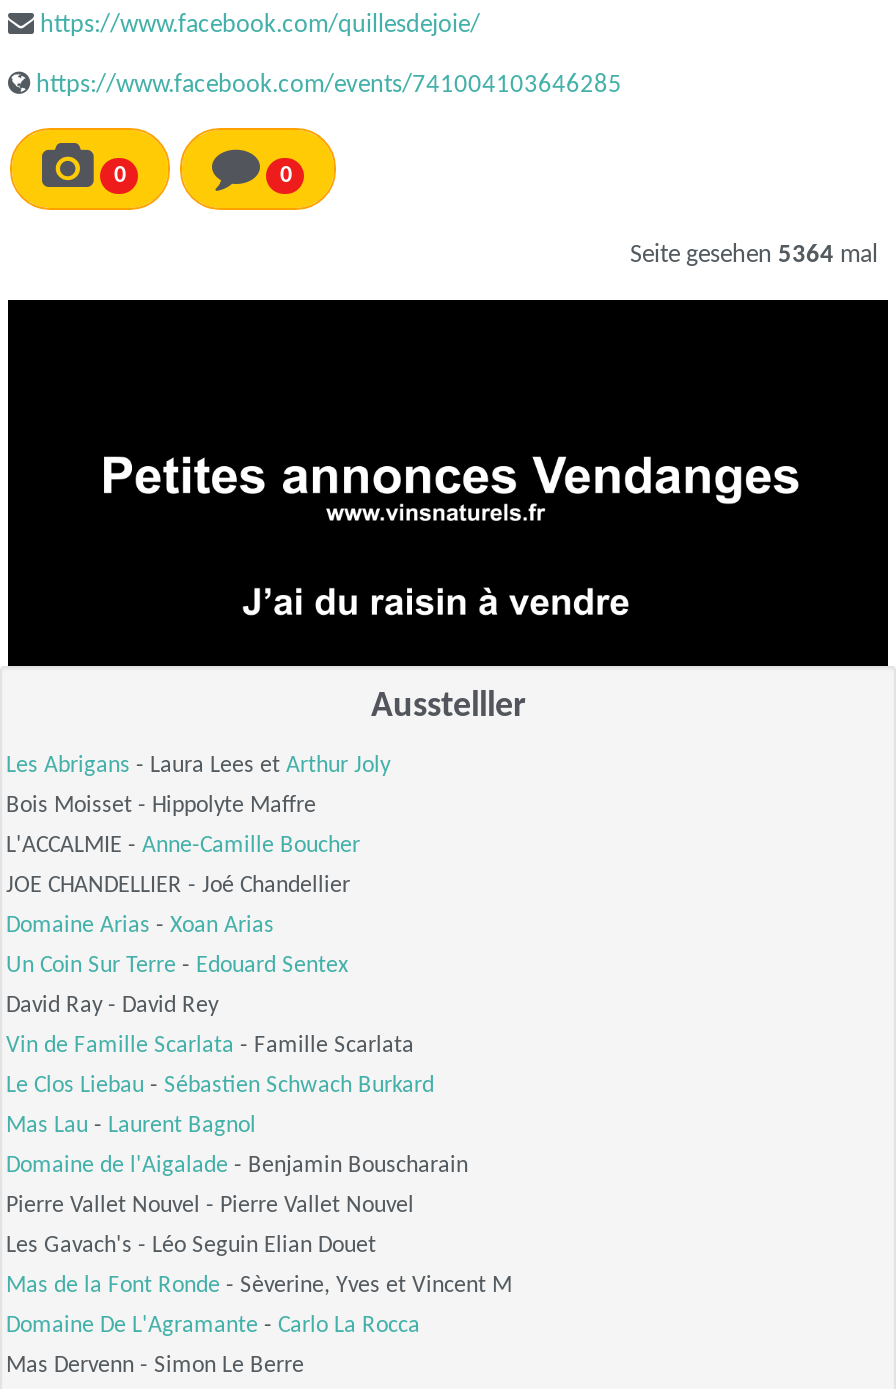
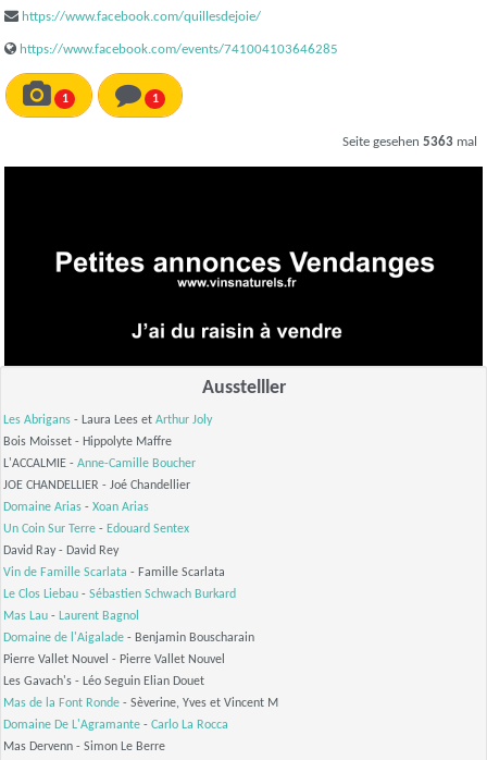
[114,164,126,188] 0 -> [62,93,68,106] 1
[280,164,292,188] 0 -> [152,93,159,106] 1
[630,242,878,268] Seite gesehen 5364 mal -> [342,135,477,149] Seite gesehen 5363 mal

